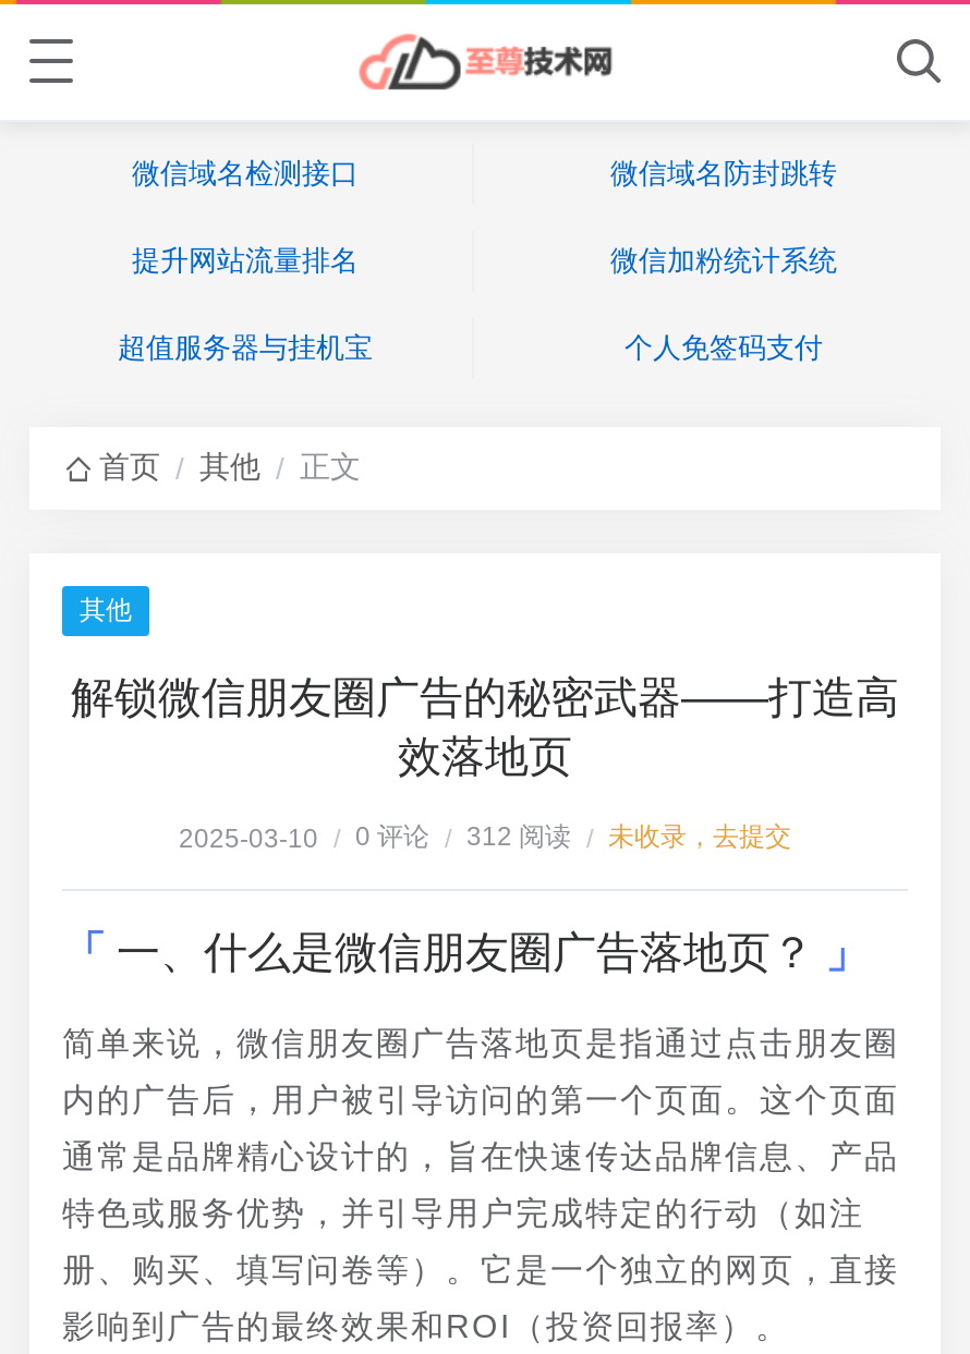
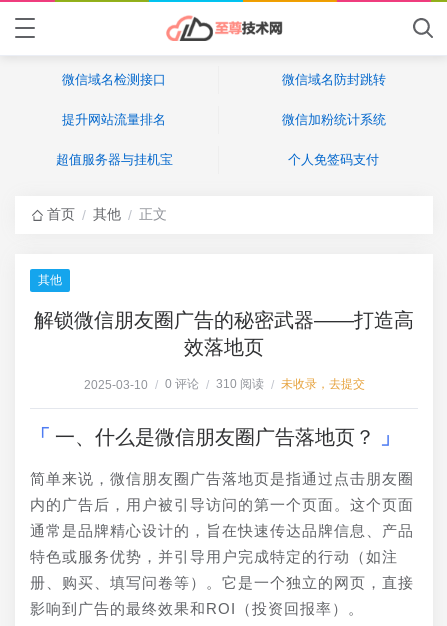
[179,821,791,853] 2025-03-10 / 0 评论 / 312 阅读 / 未收录，去提交 -> [83,377,364,391] 2025-03-10 / 0 评论 / 310 阅读 / 未收录，去提交

